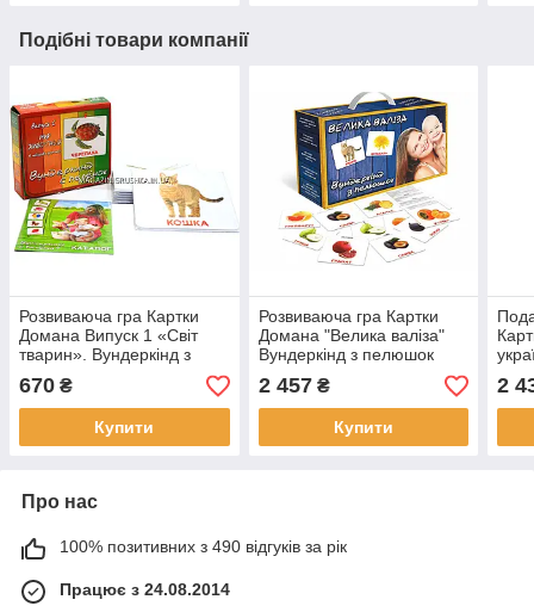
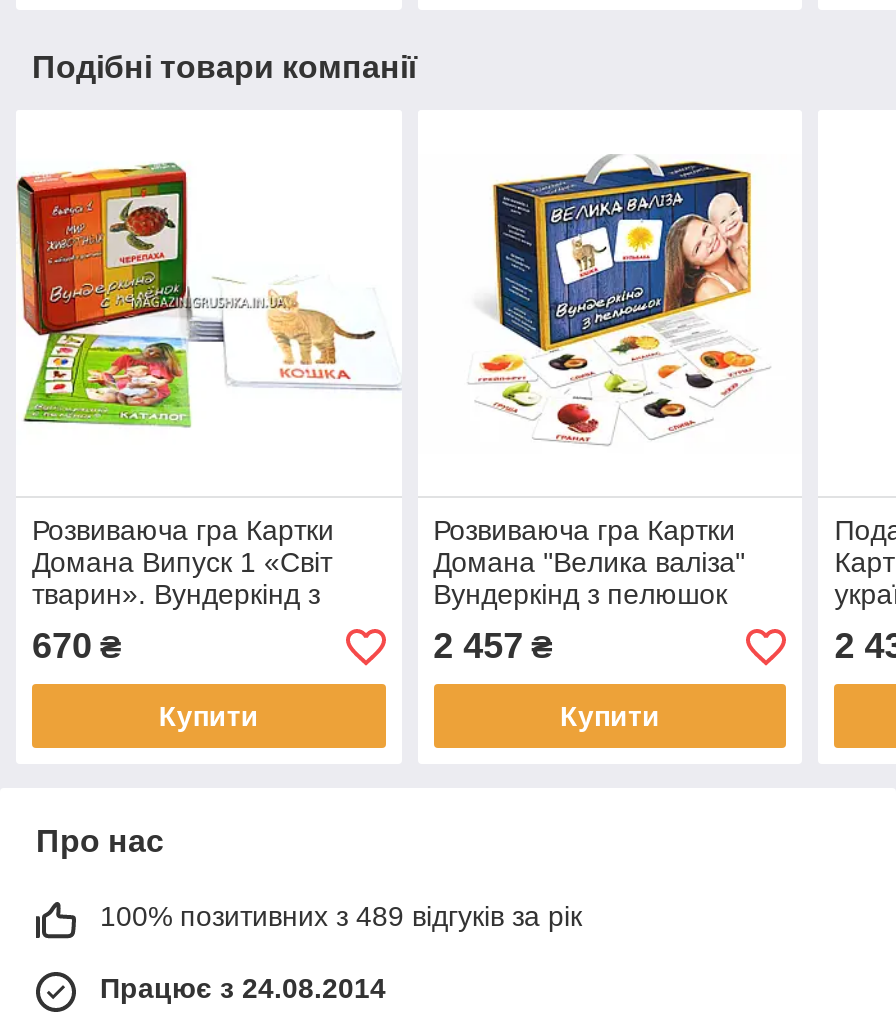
[60,537,347,556] 100% позитивних з 490 відгуків за рік -> [100,900,582,932] 100% позитивних з 489 відгуків за рік

